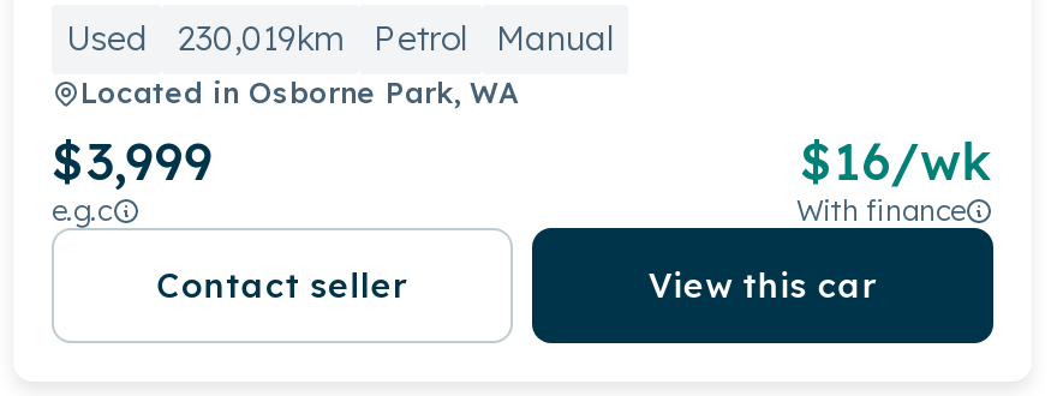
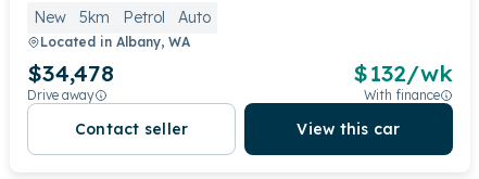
[52,17,614,228] Manual | Located in Osborne Park, WA | $3,999 | e.g.c -> [27,8,211,103] Auto | Located in Albany, WA | $34,478 | Drive away
[66,17,345,60] Used | 230,019km -> [34,8,110,27] New | 5km
[800,130,993,192] $16/wk -> [353,59,453,87] $132/wk

